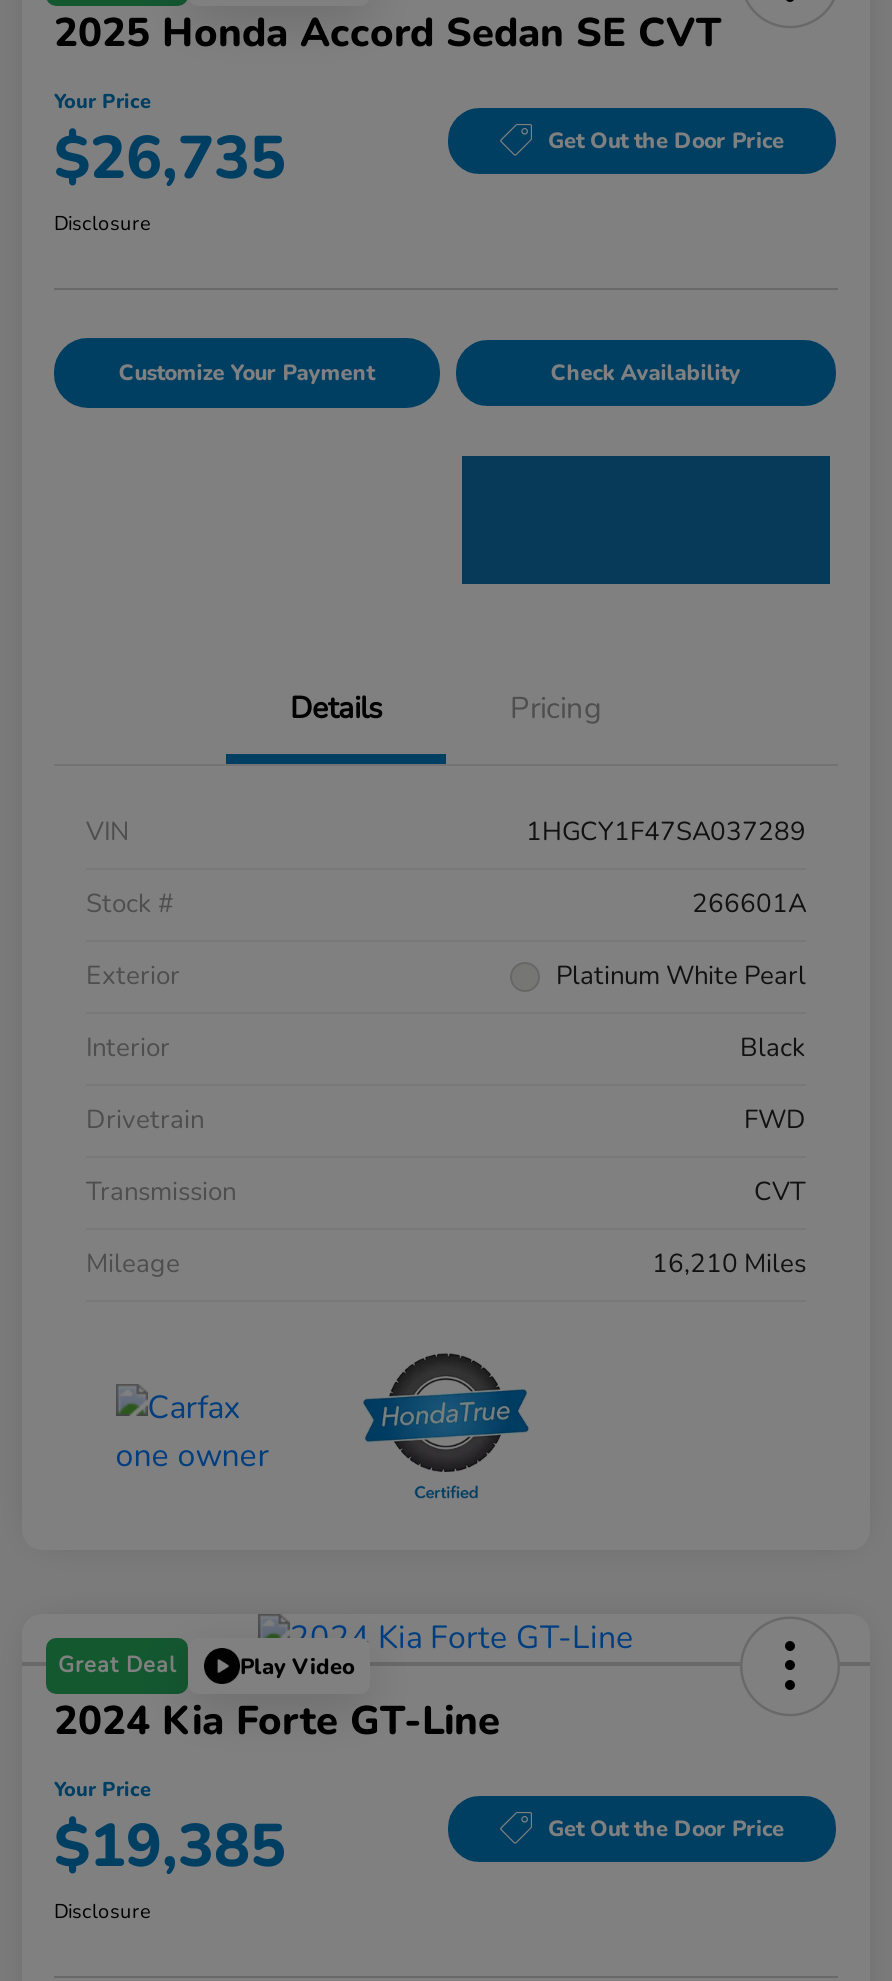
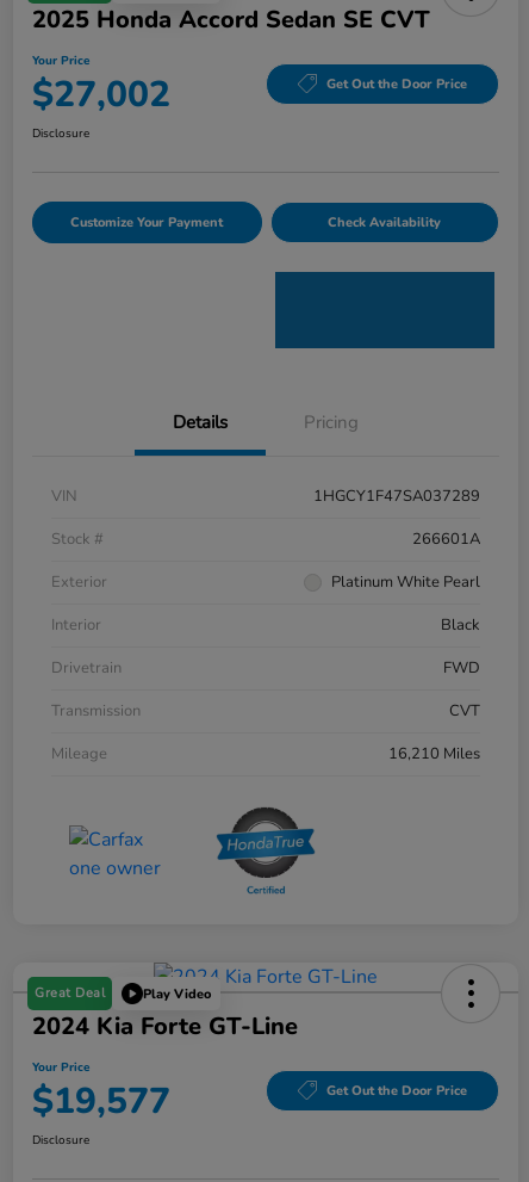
[54,118,286,200] $26,735 -> [32,71,170,120] $27,002
[54,1806,286,1888] $19,385 -> [32,1077,170,1126] $19,577

